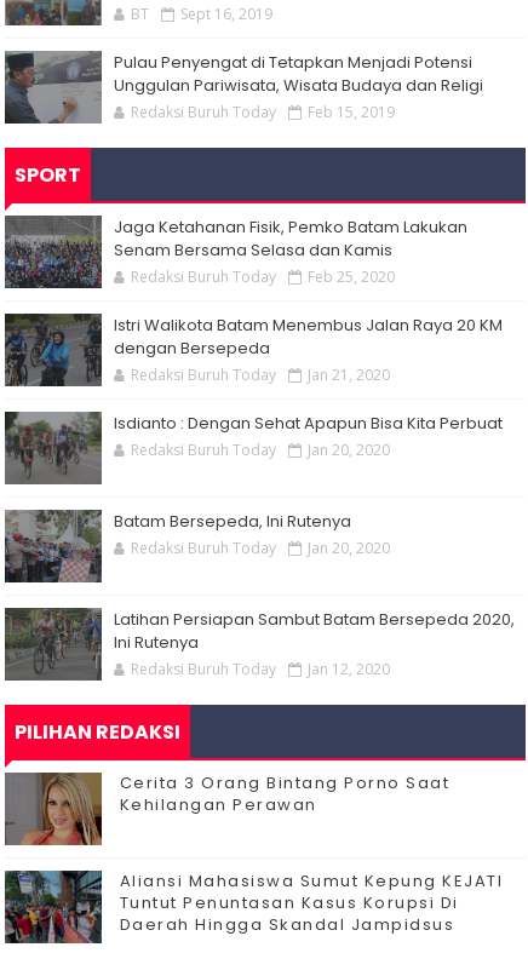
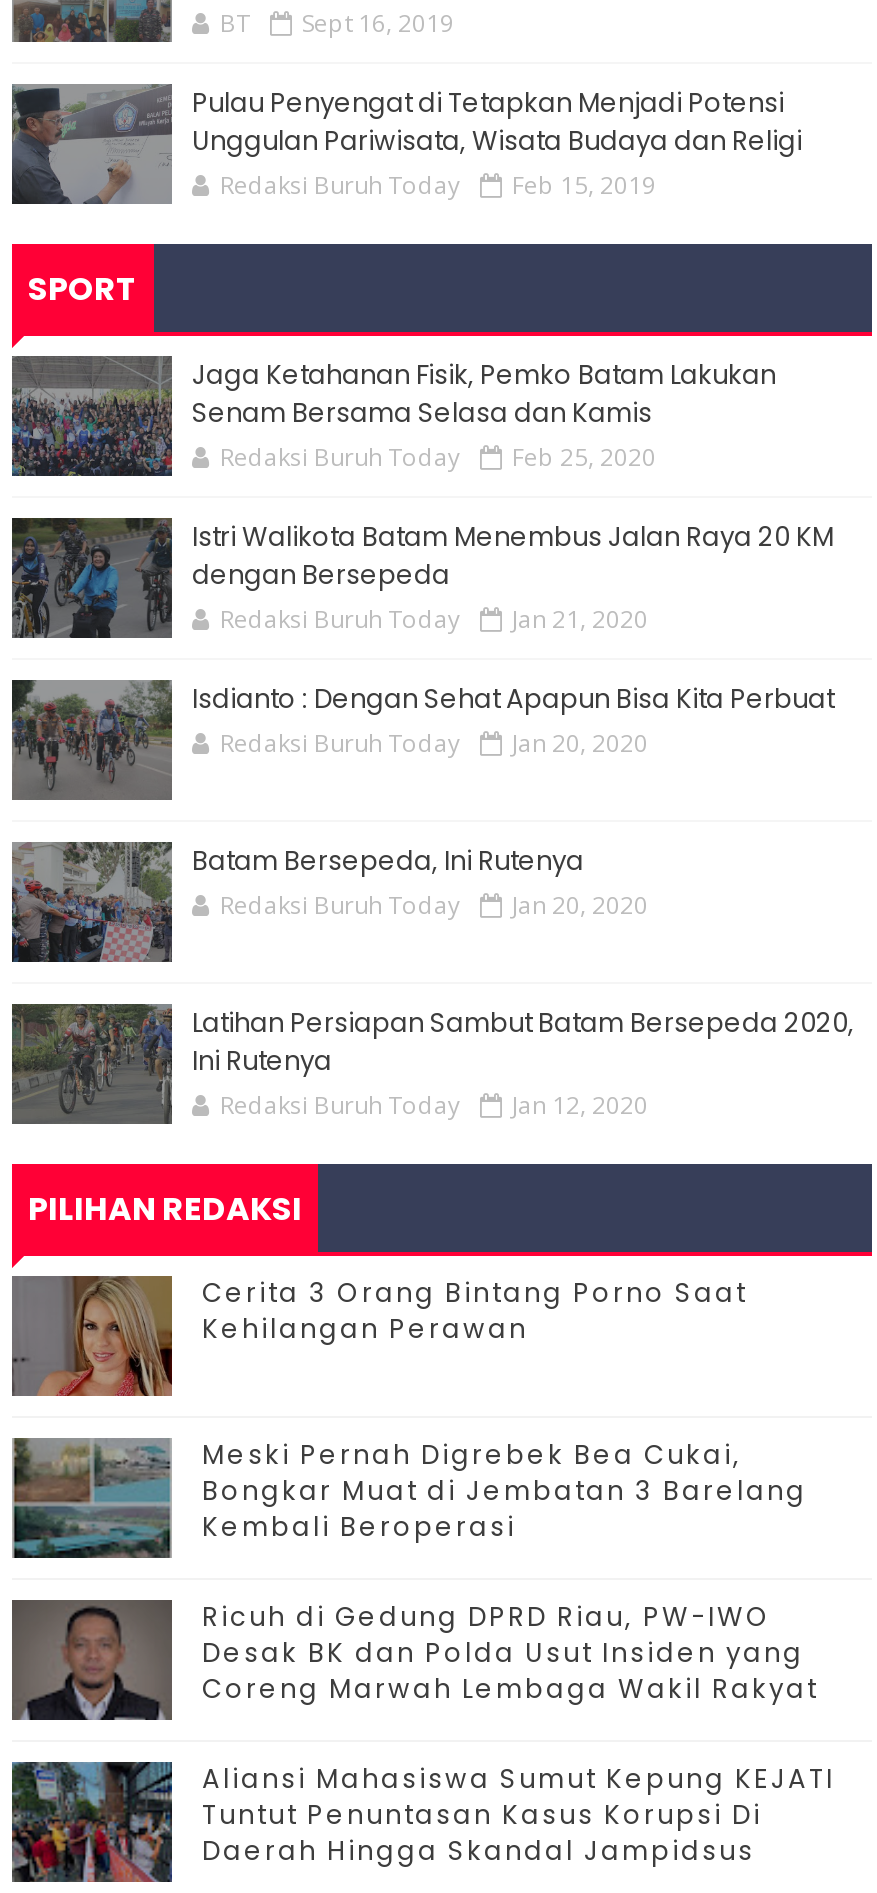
none -> [12,1436,818,1708] [image] | Meski Pernah Digrebek Bea Cukai, | Bongkar Muat di Jembatan 3 Barelang | Kembali Beroperasi | Ricuh di Gedung DPRD Riau, PW-IWO | Desak BK dan Polda Usut Insiden yang | Coreng Marwah Lembaga Wakil Rakyat
none -> [16,1600,172,1722] [image]

